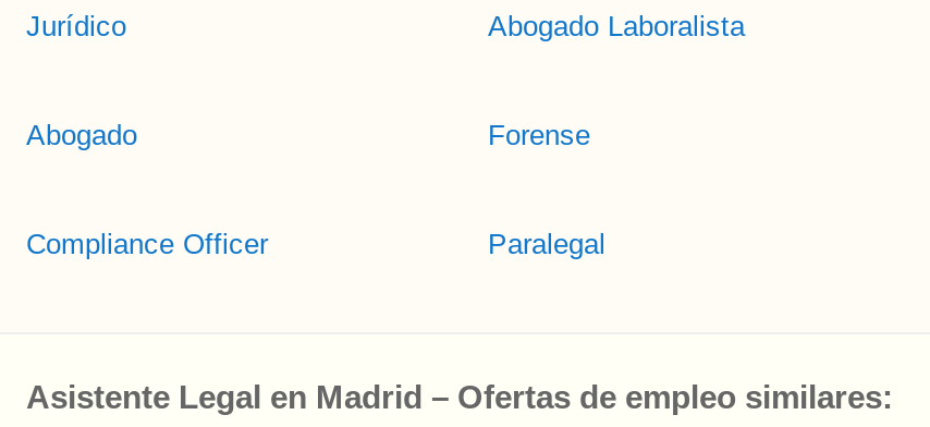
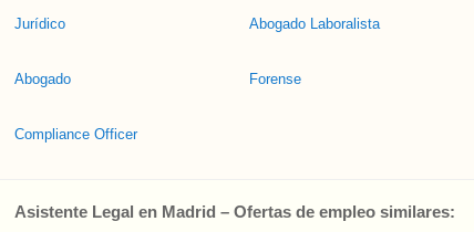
[488,228,605,260] Paralegal -> none

